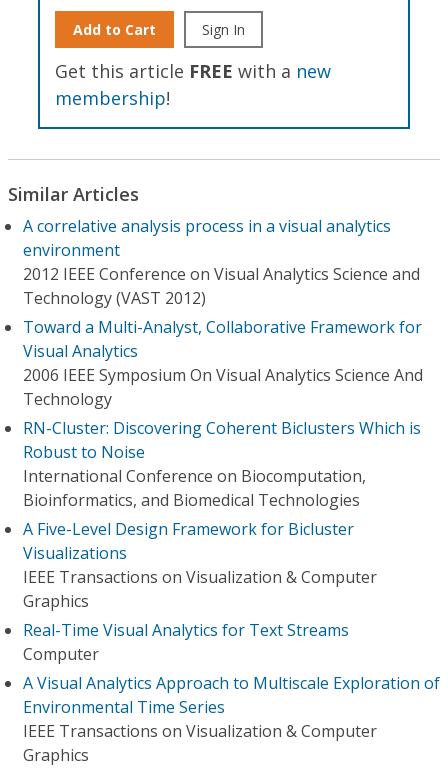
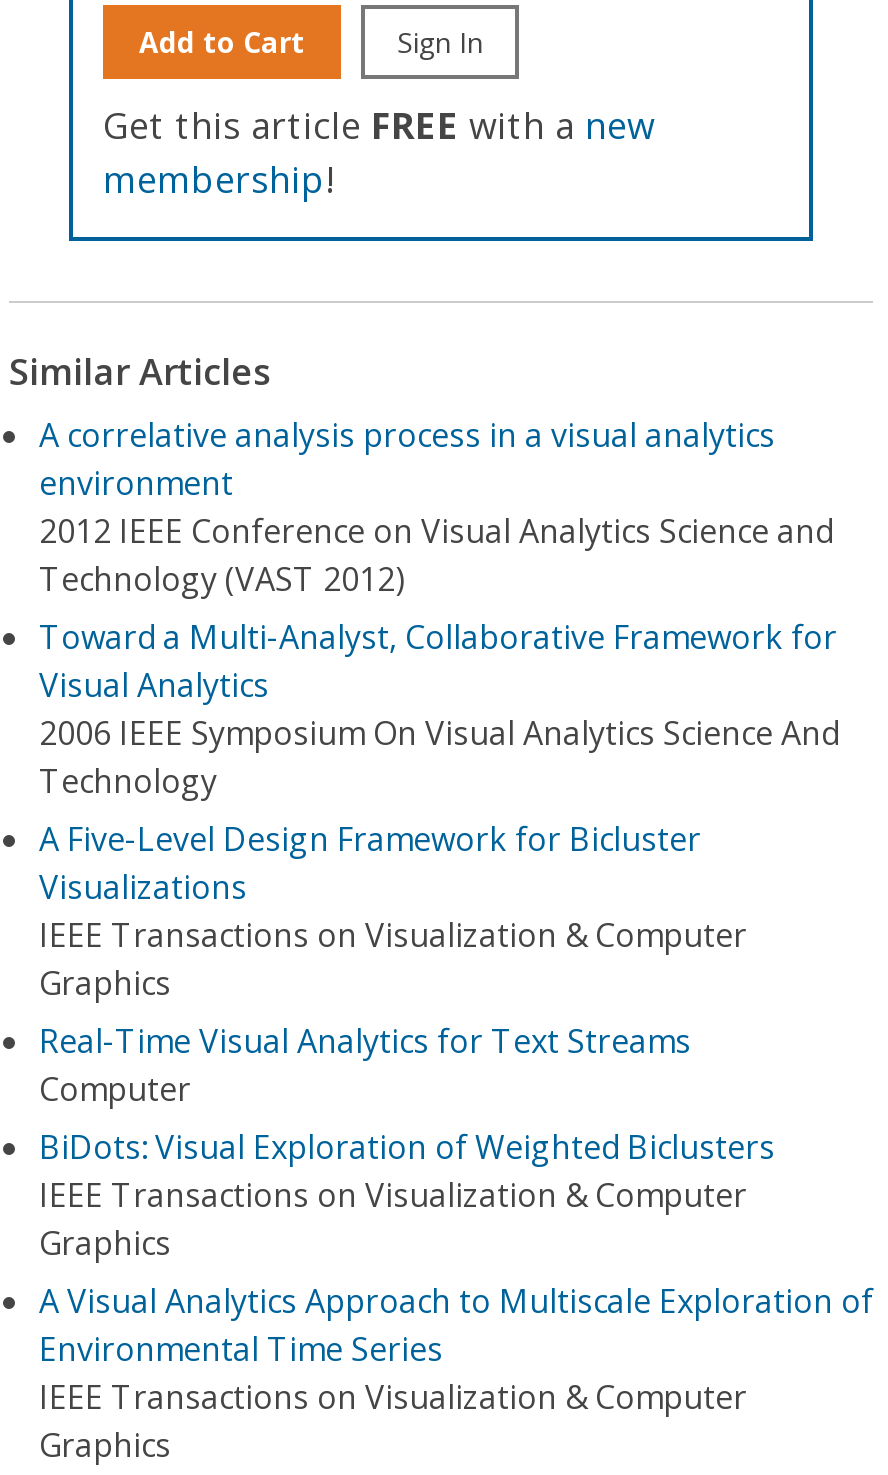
[23,417,421,511] RN-Cluster: Discovering Coherent Biclusters Which is | Robust to Noise | International Conference on Biocomputation, | Bioinformatics, and Biomedical Technologies -> none
moved [23,518,377,665] -> [39,817,747,1111]: A Five-Level Design Framework for Bicluster | Visualizations | IEEE Transactions on Visualization & Computer | Graphics | Real-Time Visual Analytics for Text Streams | Computer
none -> [39,1125,775,1265] BiDots: Visual Exploration of Weighted Biclusters | IEEE Transactions on Visualization & Computer | Graphics

